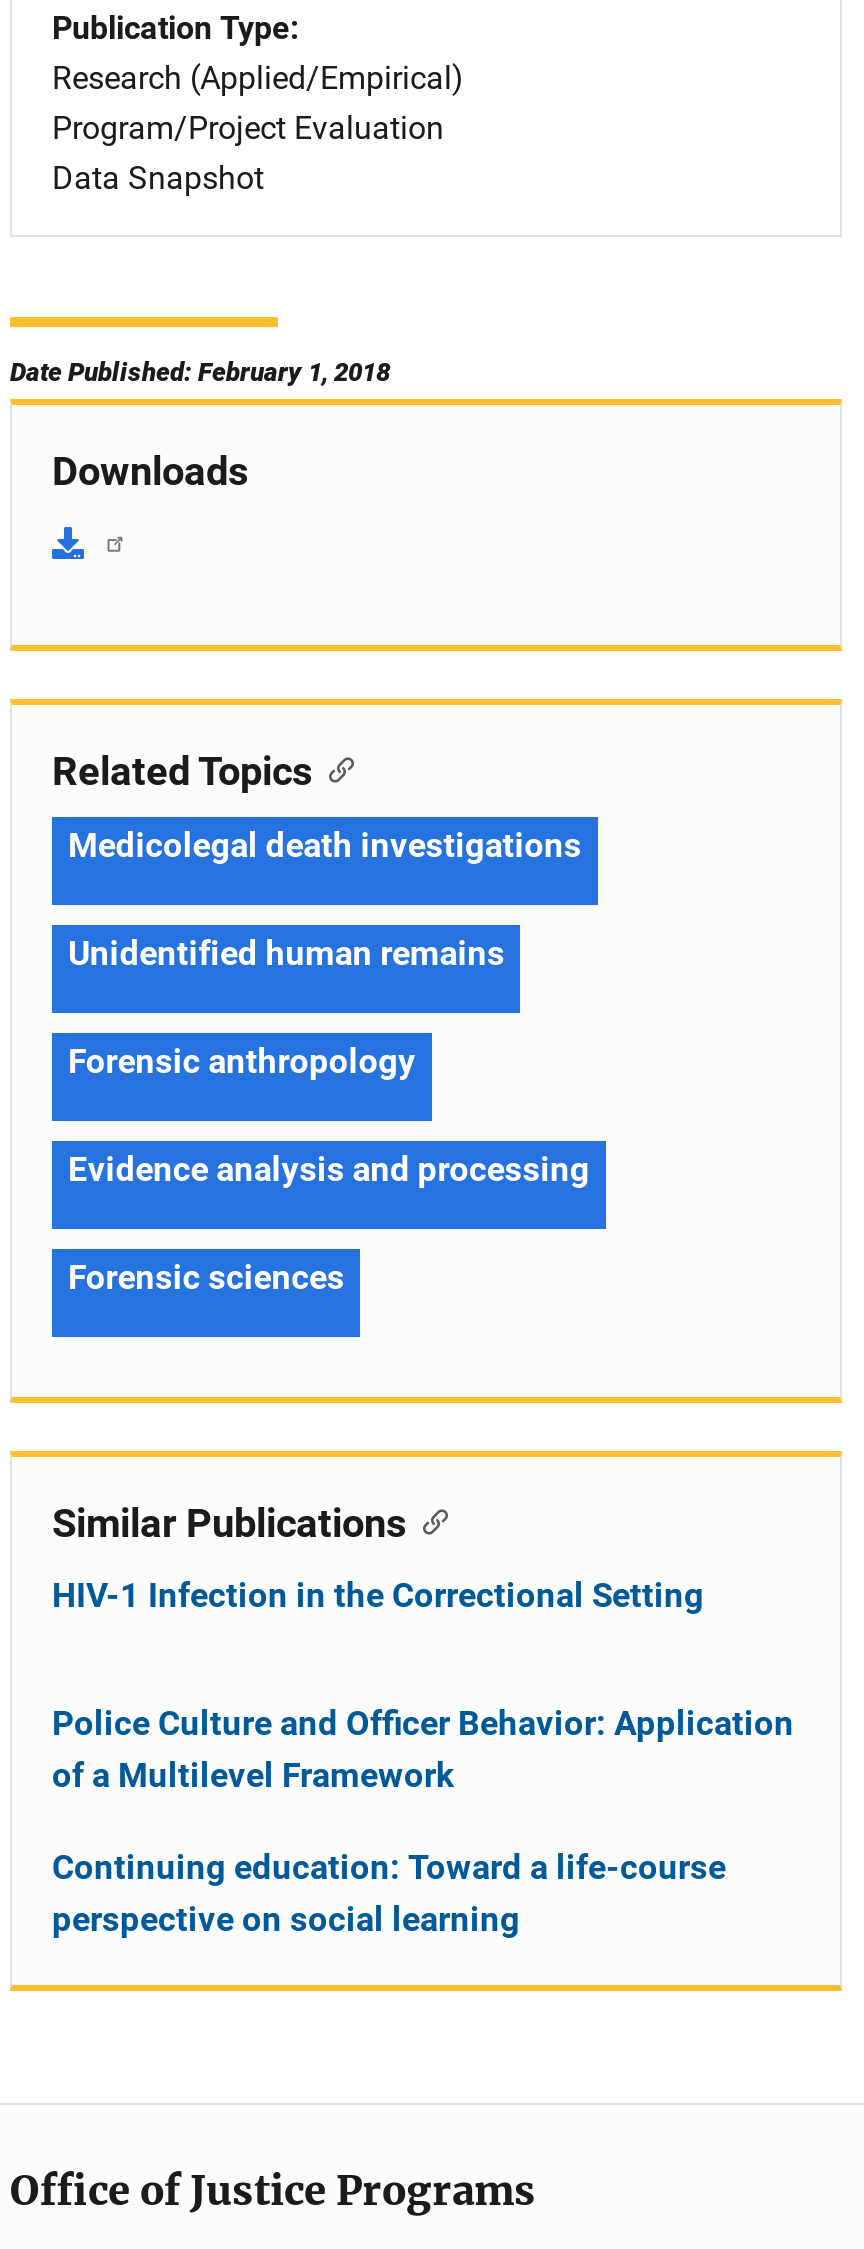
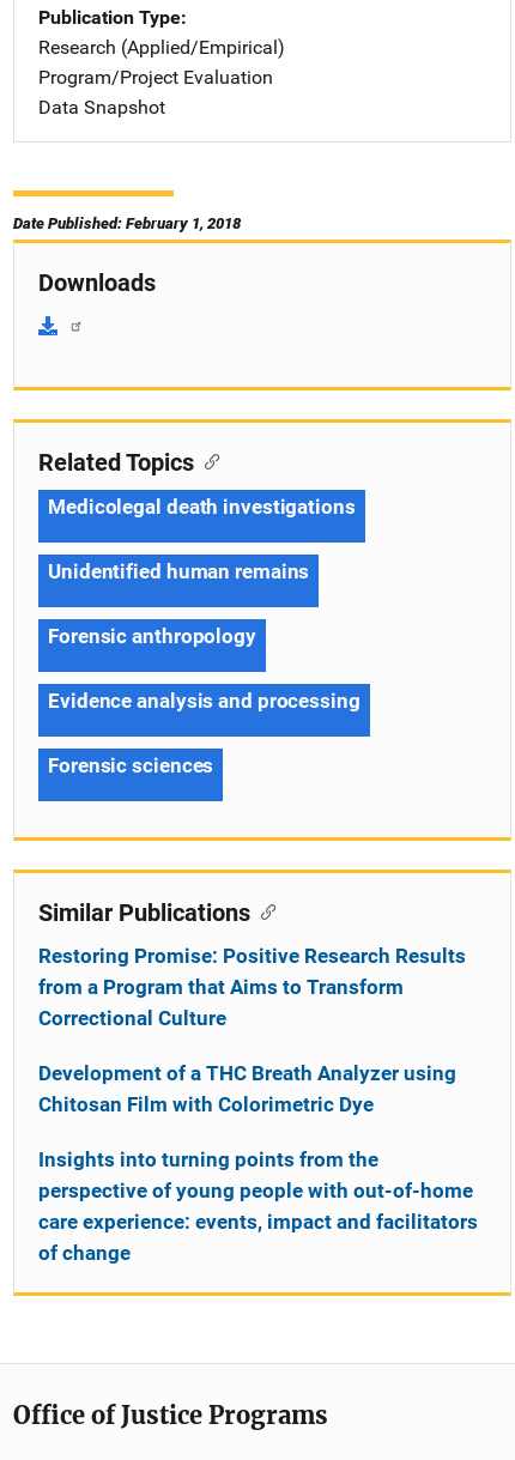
[52,1575,704,1615] HIV-1 Infection in the Correctional Setting -> [38,944,466,1030] Restoring Promise: Positive Research Results | from a Program that Aims to Transform | Correctional Culture
[52,1703,794,1795] Police Culture and Officer Behavior: Application | of a Multilevel Framework -> [38,1061,456,1116] Development of a THC Breath Analyzer using | Chitosan Film with Colorimetric Dye
[52,1847,726,1939] Continuing education: Toward a life-course | perspective on social learning -> [38,1147,478,1265] Insights into turning points from the | perspective of young people with out-of-home | care experience: events, impact and facilitators | of change

